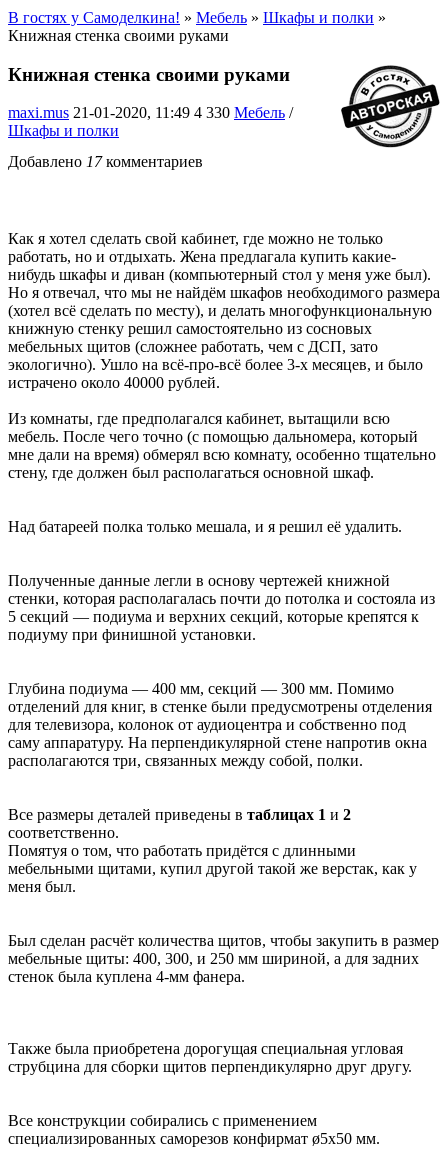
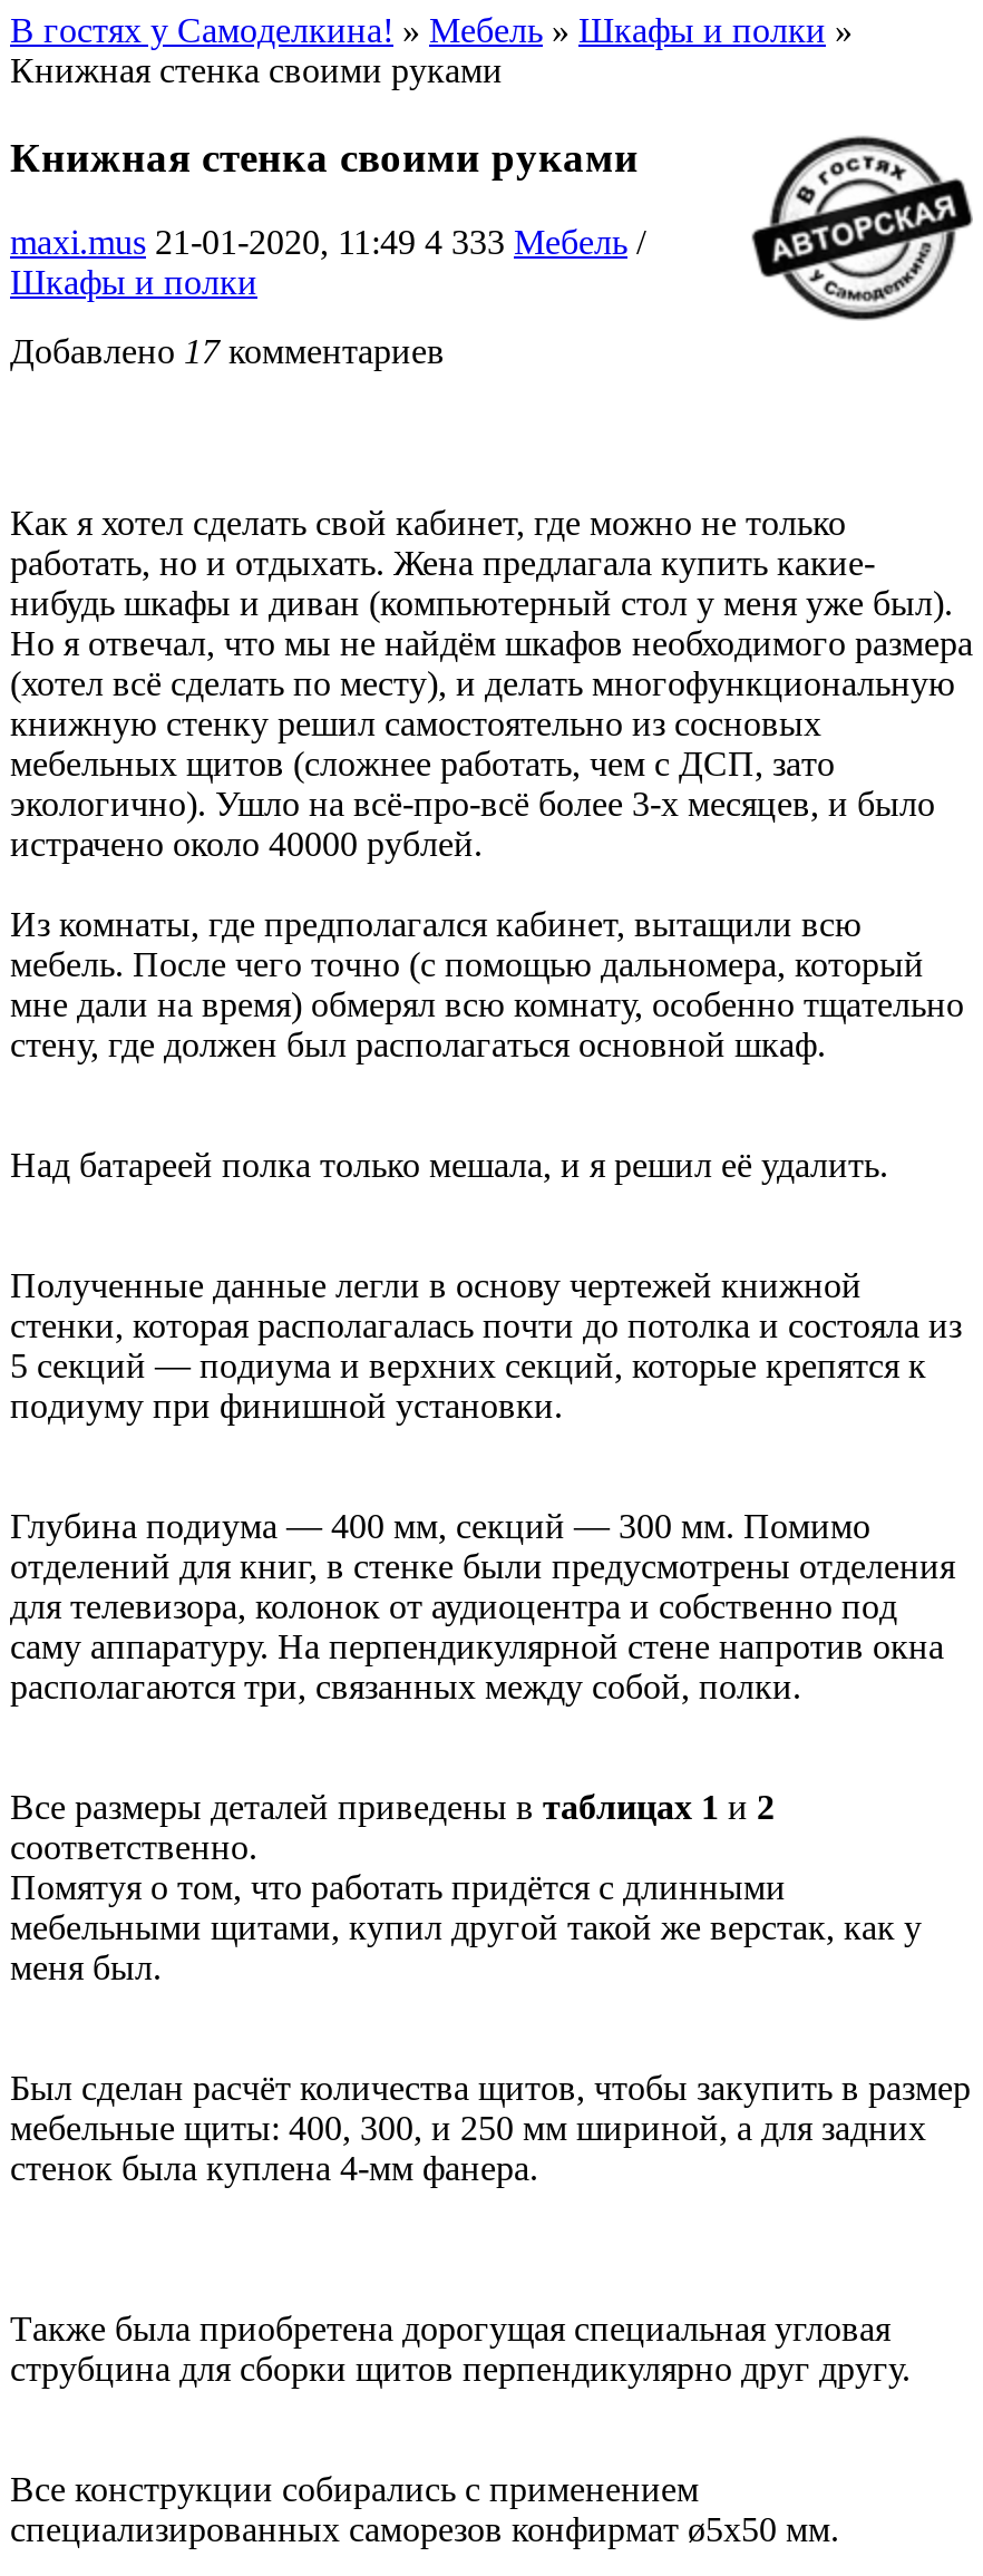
[8,104,293,121] maxi.mus 21-01-2020, 11:49 4 330 Мебель / -> [10,224,645,262] maxi.mus 21-01-2020, 11:49 4 333 Мебель /

